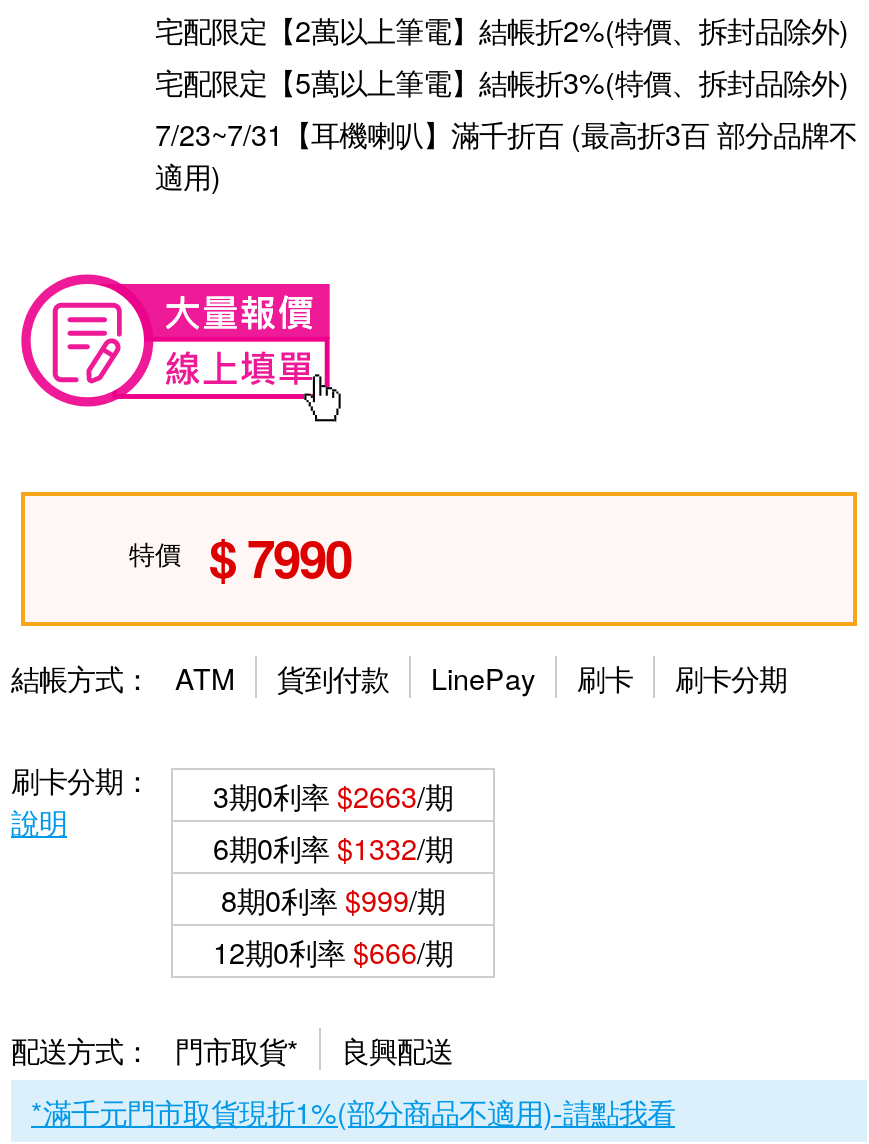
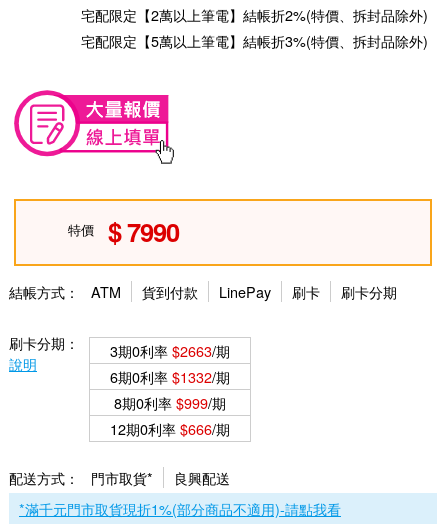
[155,112,857,196] 7/23~7/31【耳機喇叭】滿千折百 (最高折3百 部分品牌不 | 適用) -> none

